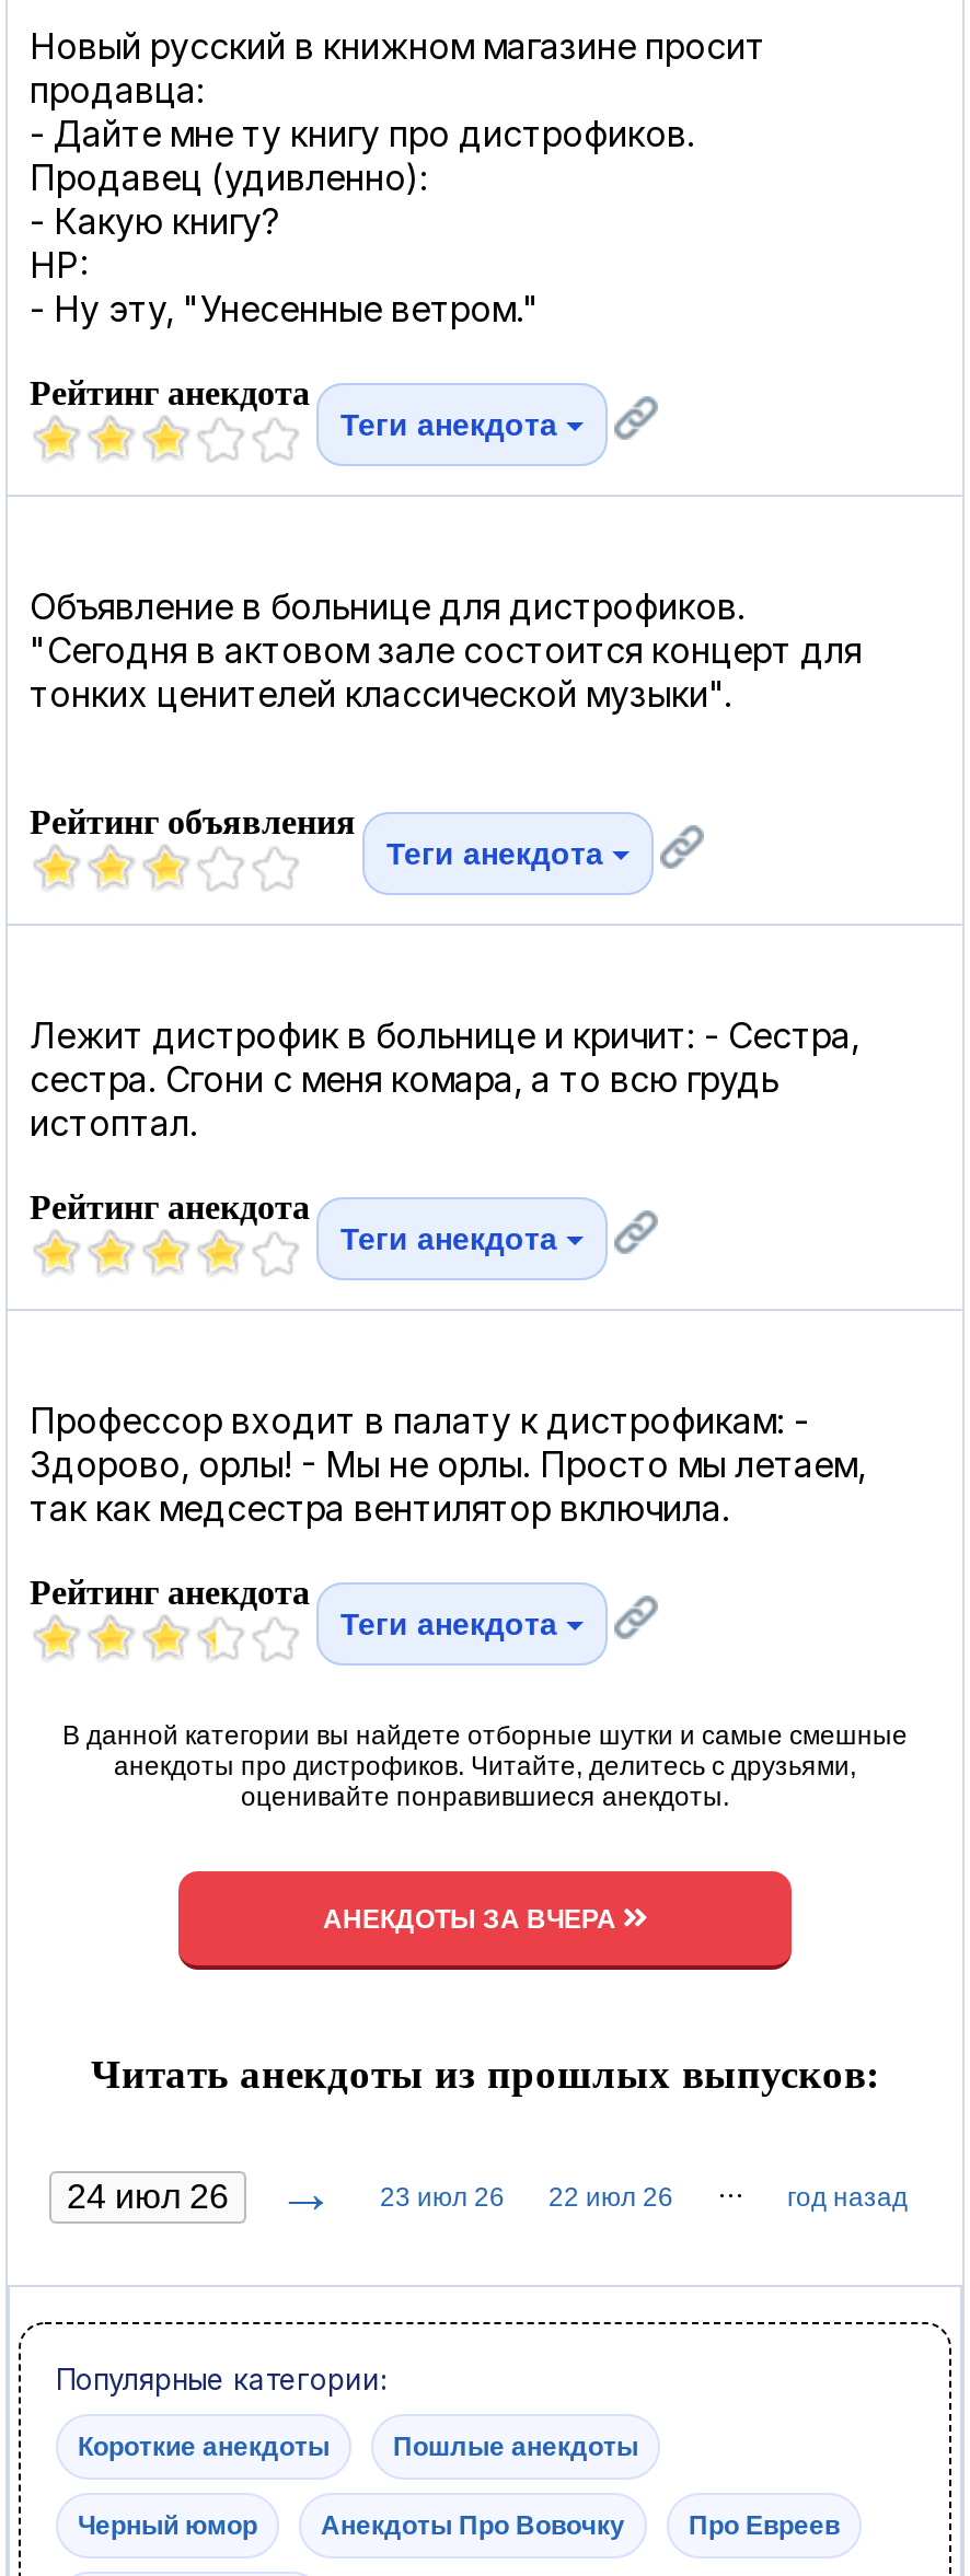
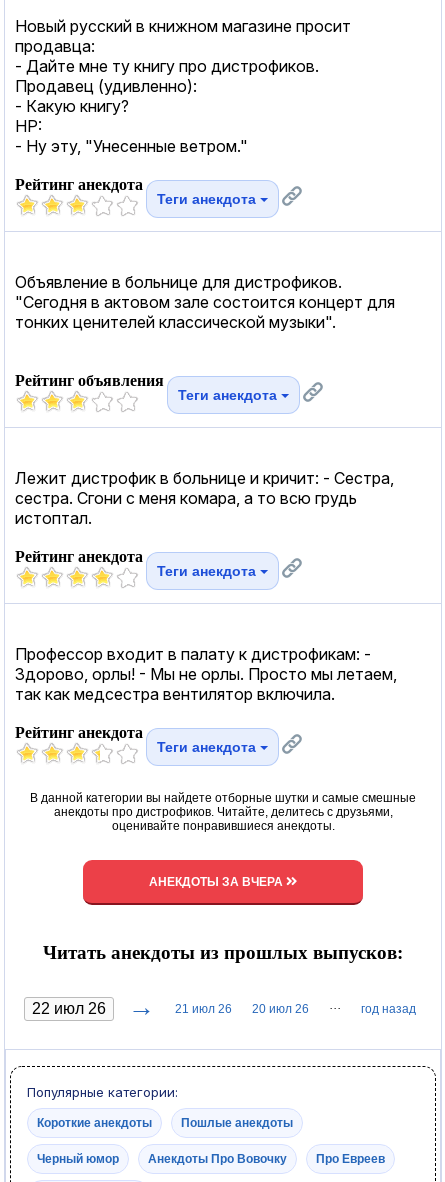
[380,2181,505,2212] 23 июл 26 -> [175,1001,232,1015] 21 июл 26
[548,2181,673,2212] 22 июл 26 -> [252,1001,309,1015] 20 июл 26

